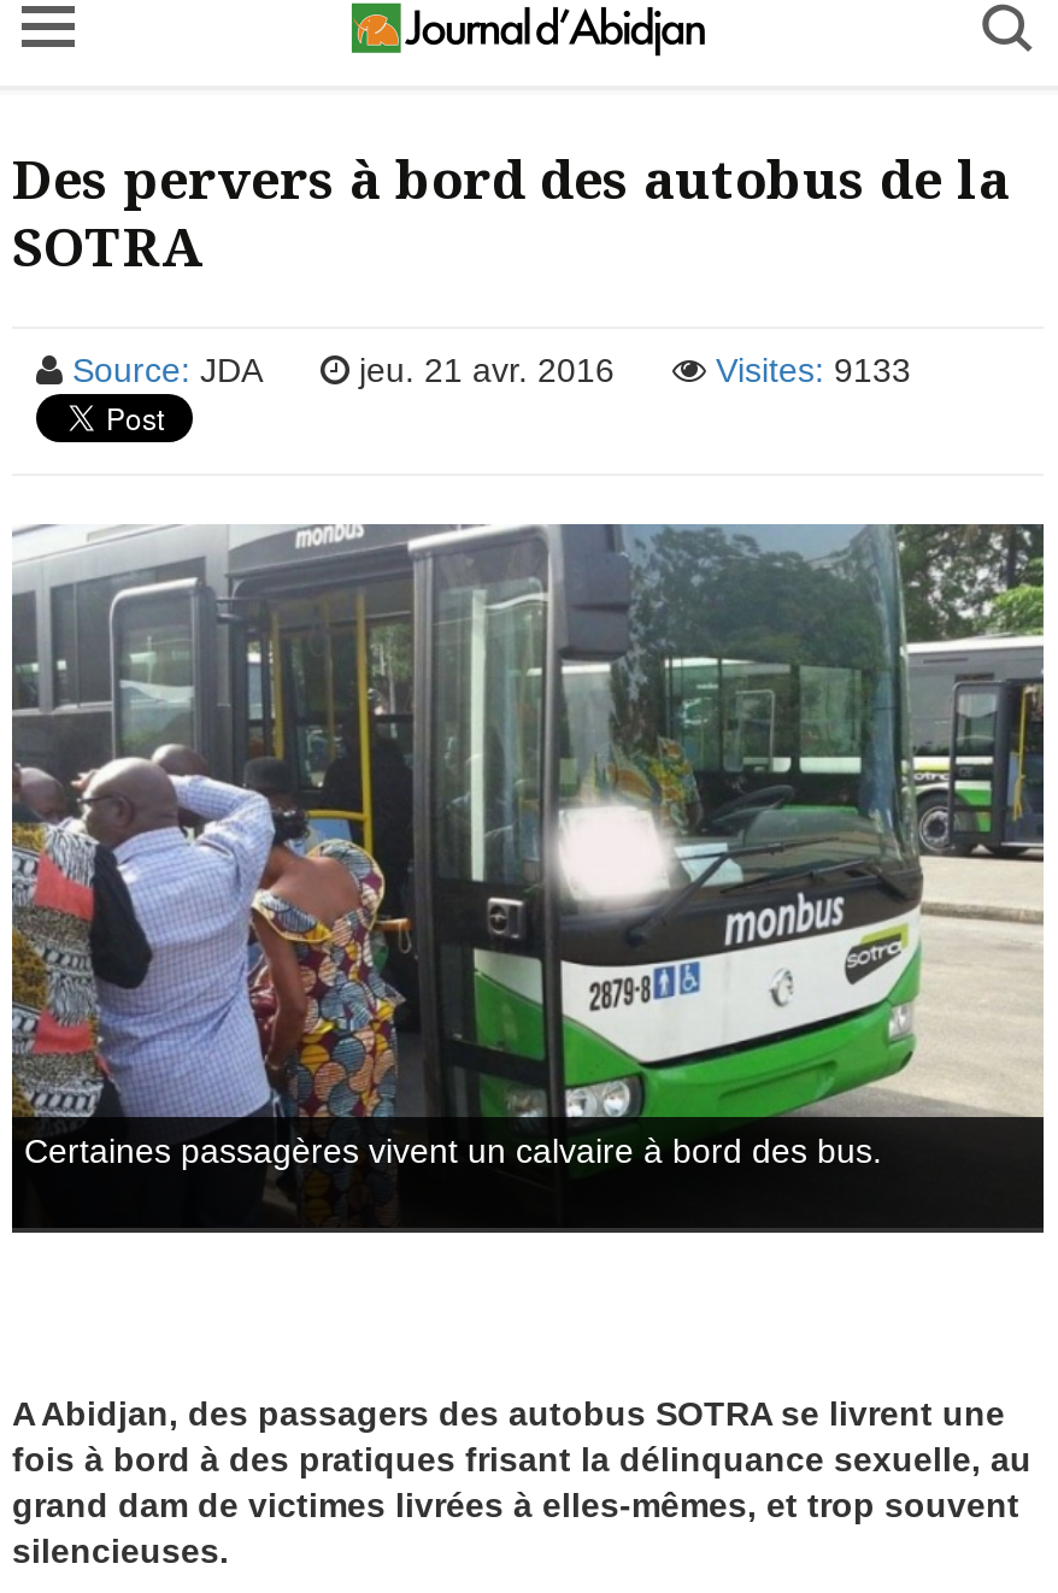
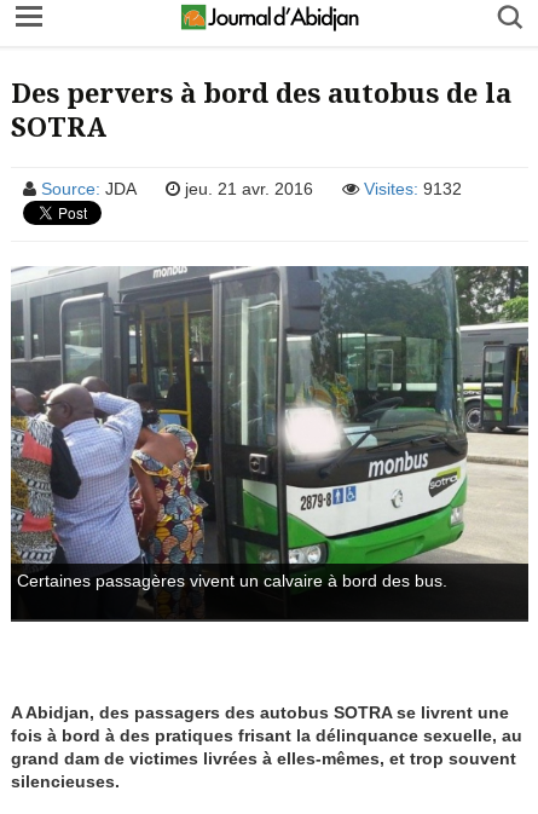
[716,351,911,389] Visites: 9133 -> [364,179,462,198] Visites: 9132

